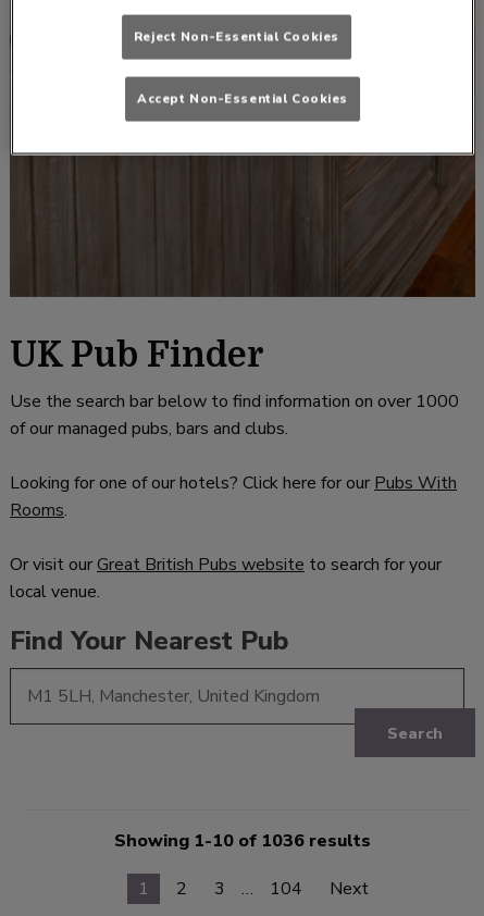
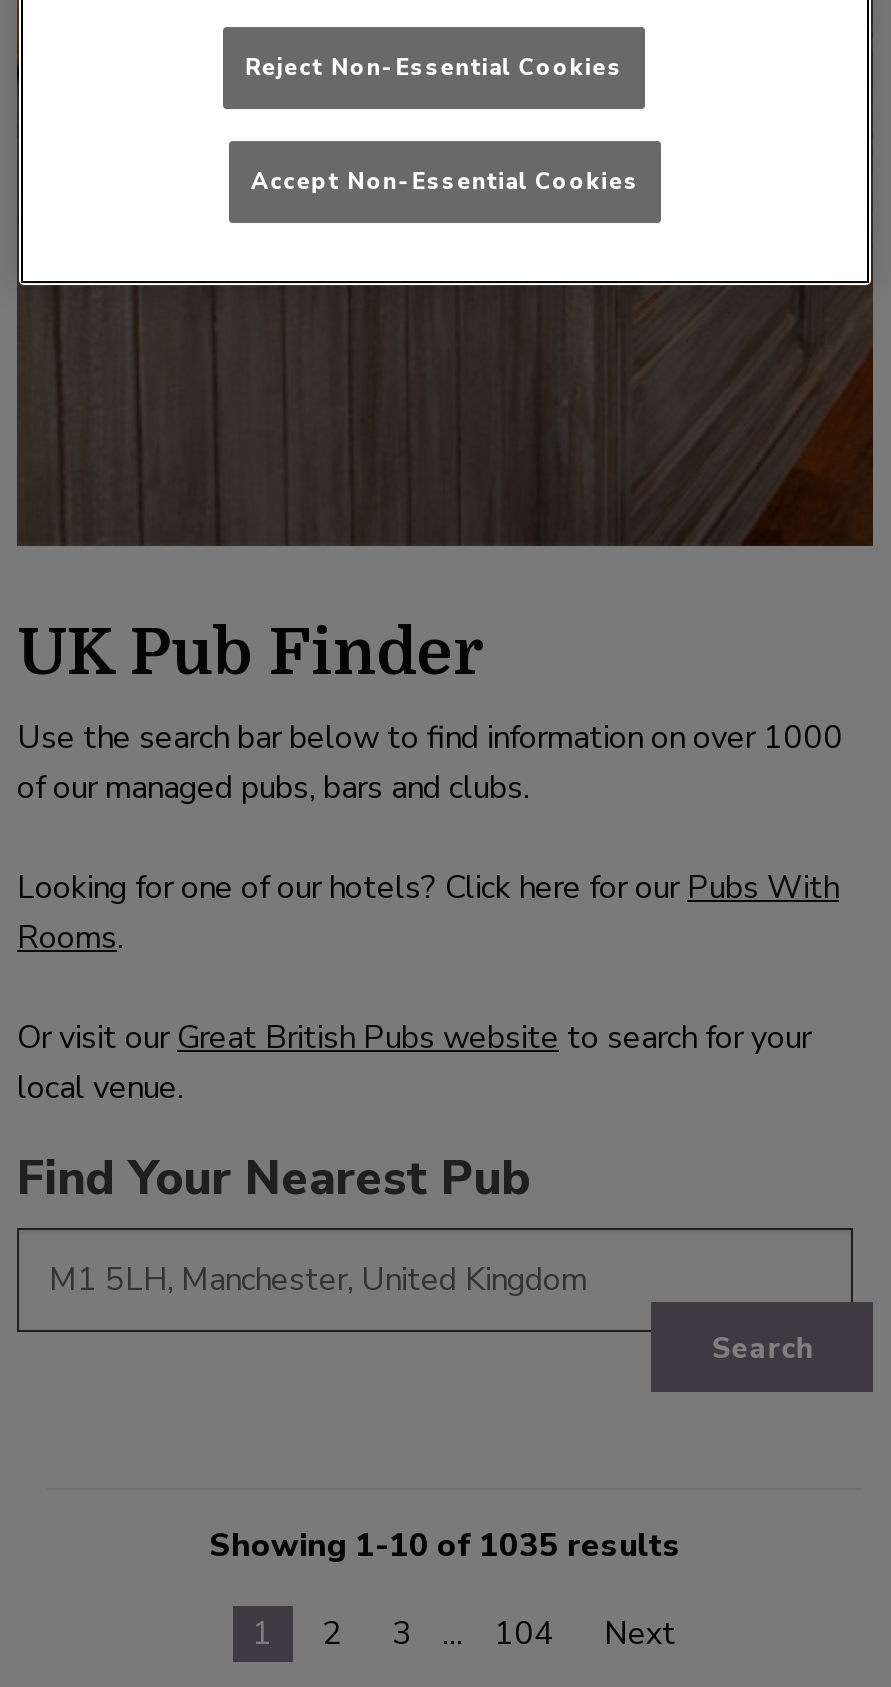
[114,829,371,853] Showing 1-10 of 1036 results -> [209,1524,681,1568] Showing 1-10 of 1035 results

